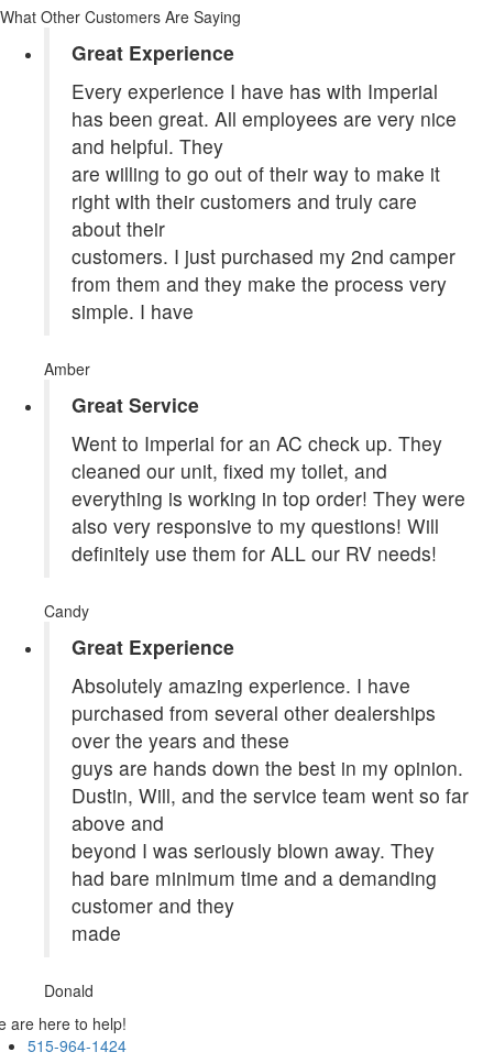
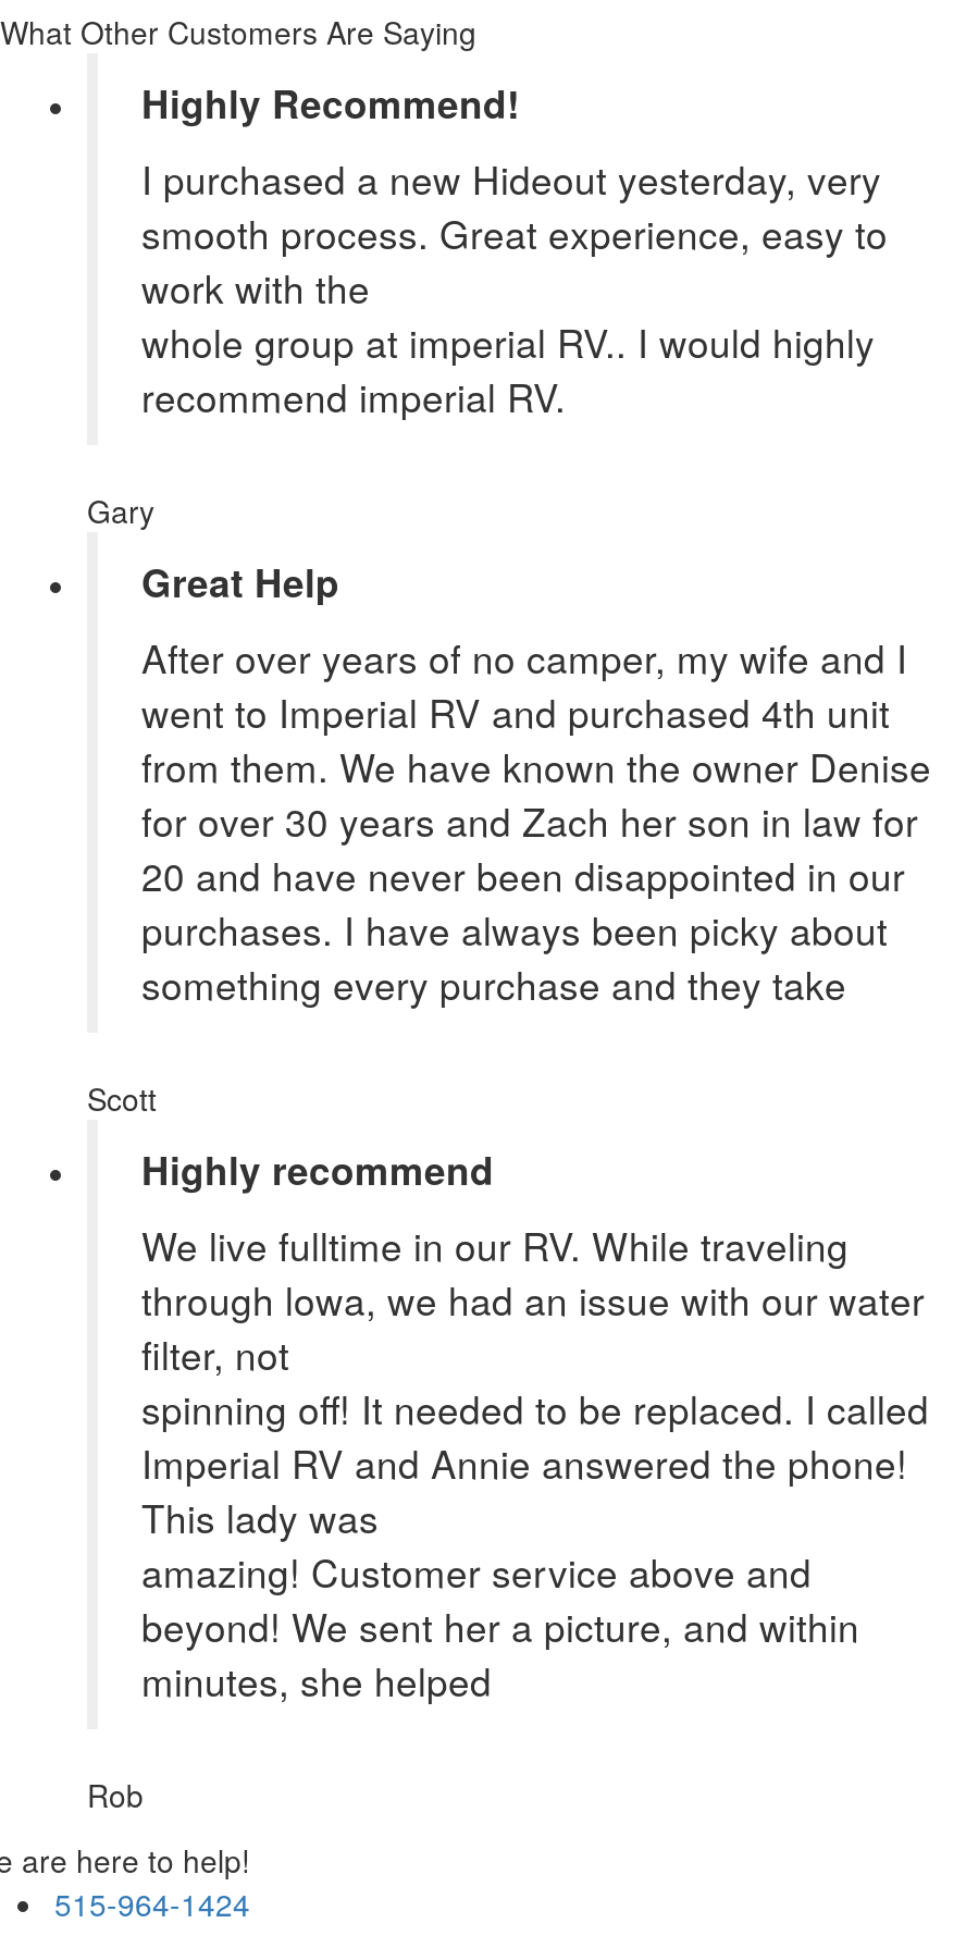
[72,39,457,325] Great Experience | Every experience I have has with Imperial | has been great. All employees are very nice | and helpful. They | are willing to go out of their way to make it | right with their customers and truly care | about their | customers. I just purchased my 2nd camper | from them and they make the process very | simple. I have -> [141,76,888,424] Highly Recommend! | I purchased a new Hideout yesterday, very | smooth process. Great experience, easy to | work with the | whole group at imperial RV.. I would highly | recommend imperial RV.
[44,358,465,567] Amber | Great Service | Went to Imperial for an AC check up. They | cleaned our unit, fixed my toilet, and | everything is working in top order! They were | also very responsive to my questions! Will | definitely use them for ALL our RV needs! -> [87,489,931,1012] Gary | Great Help | After over years of no camper, my wife and I | went to Imperial RV and purchased 4th unit | from them. We have known the owner Denise | for over 30 years and Zach her son in law for | 20 and have never been disappointed in our | purchases. I have always been picky about | something every purchase and they take
[44,600,469,947] Candy | Great Experience | Absolutely amazing experience. I have | purchased from several other dealerships | over the years and these | guys are hands down the best in my opinion. | Dustin, Will, and the service team went so far | above and | beyond I was seriously blown away. They | had bare minimum time and a demanding | customer and they | made -> [87,1077,929,1708] Scott | Highly recommend | We live fulltime in our RV. While traveling | through lowa, we had an issue with our water | filter, not | spinning off! It needed to be replaced. I called | Imperial RV and Annie answered the phone! | This lady was | amazing! Customer service above and | beyond! We sent her a picture, and within | minutes, she helped
[44,980,94,1002] Donald -> [87,1773,144,1817] Rob

